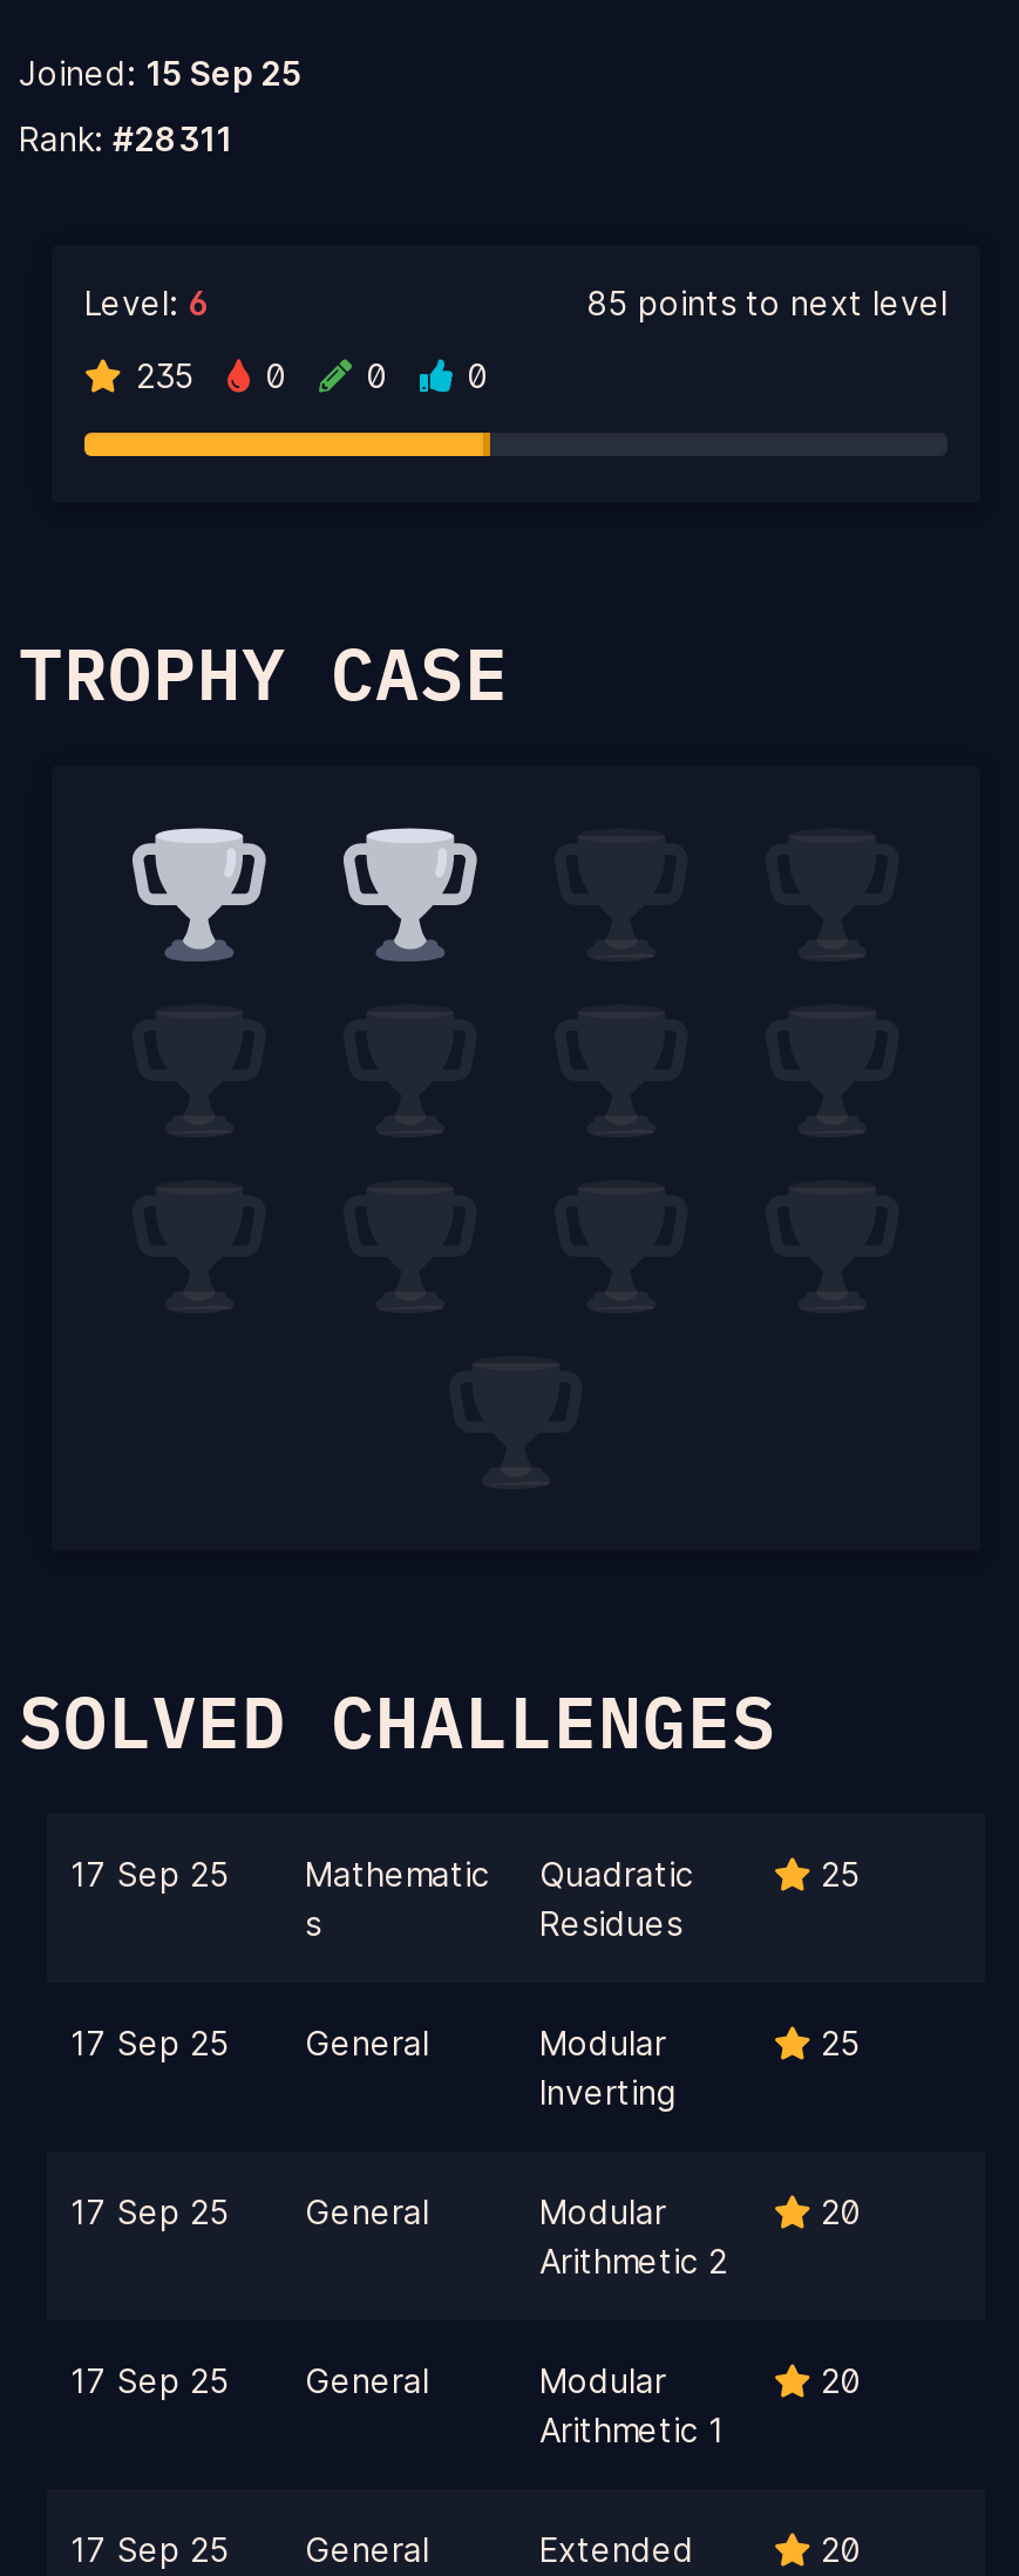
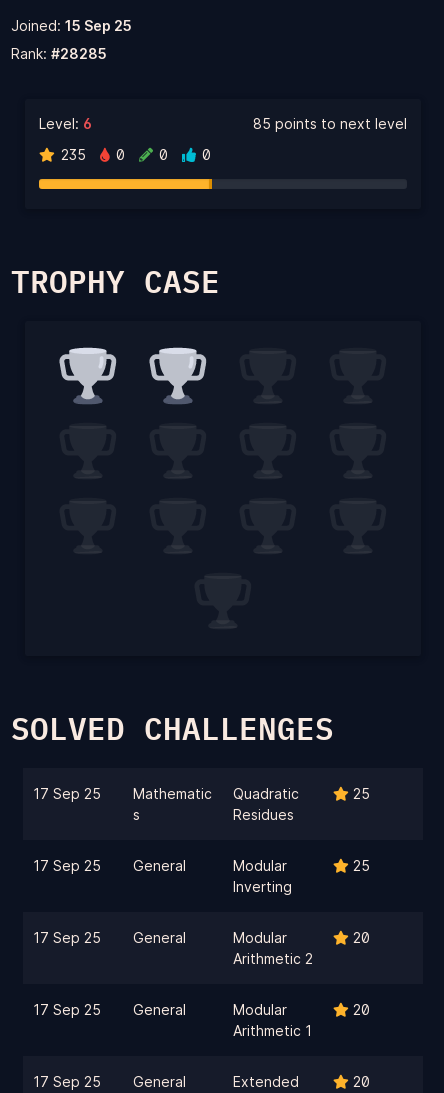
[19,118,232,158] Rank: #28311 -> [11,45,107,62] Rank: #28285

